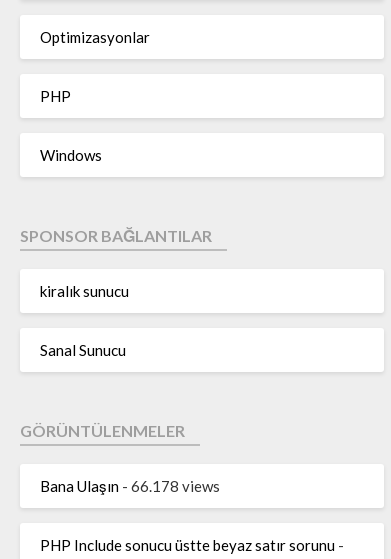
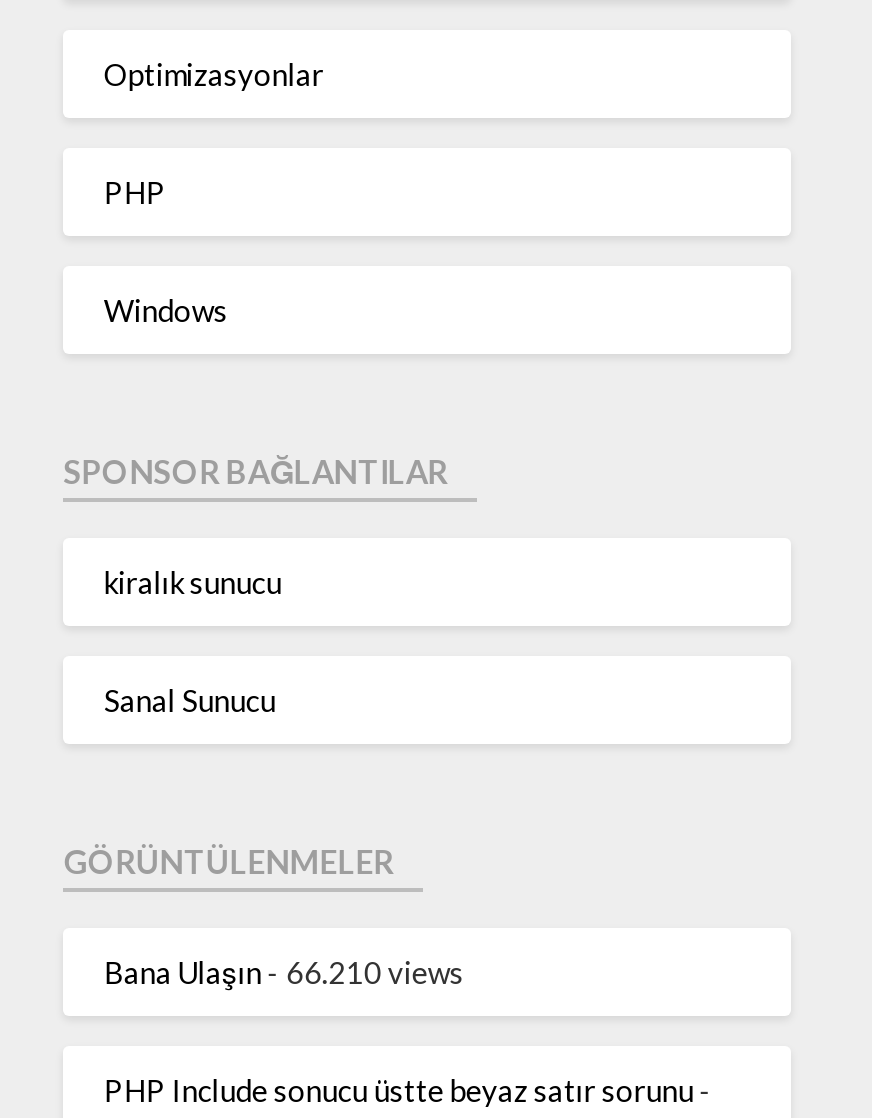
[40,477,220,495] Bana Ulaşın - 66.178 views -> [104,954,464,990] Bana Ulaşın - 66.210 views

